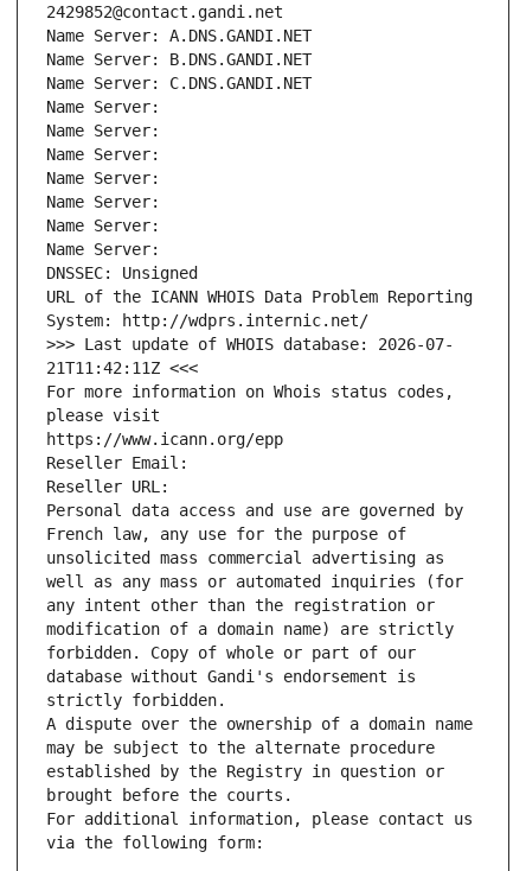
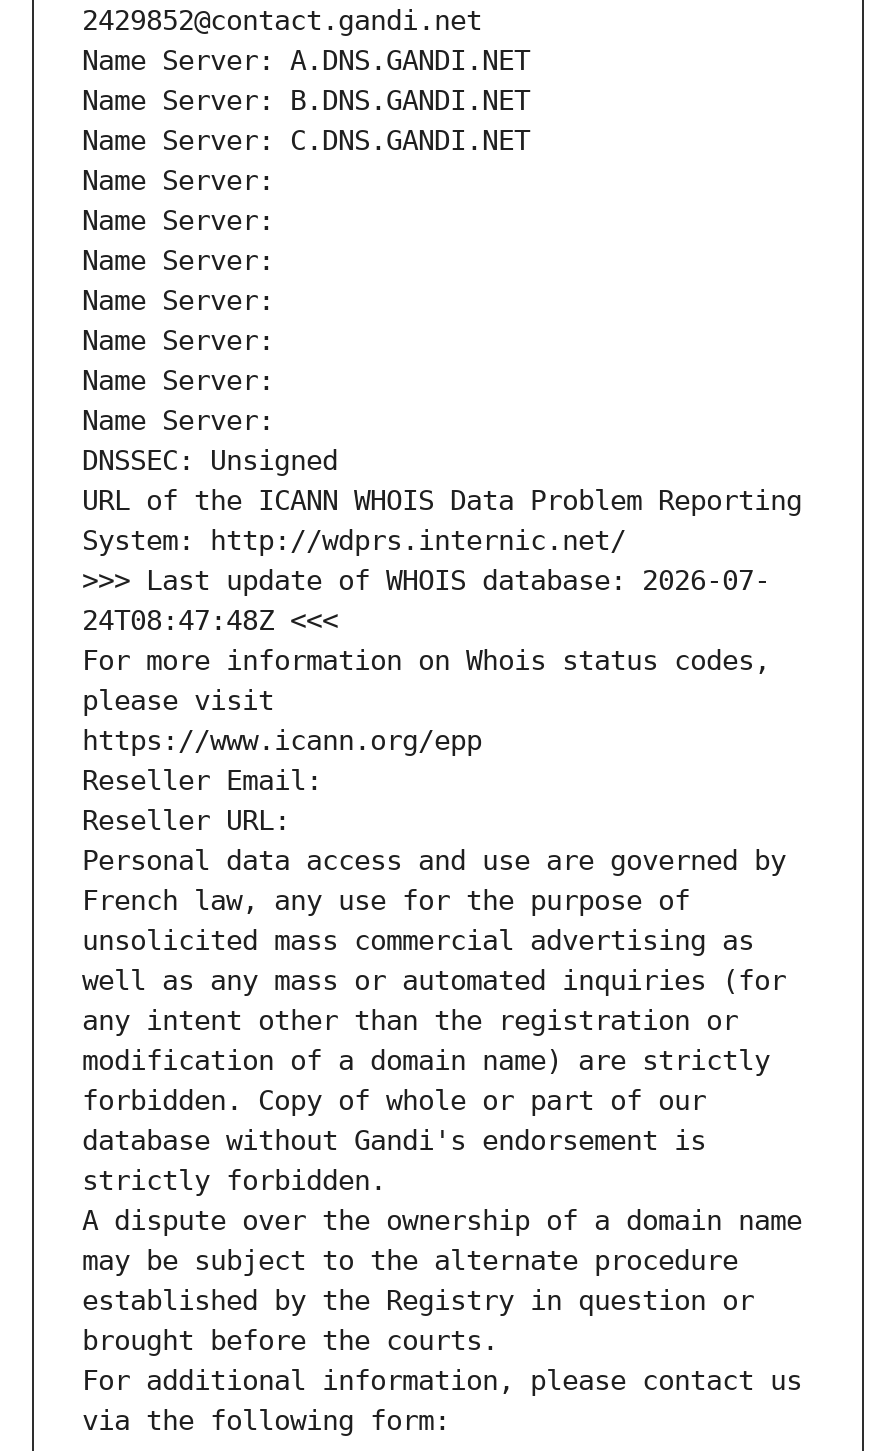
[46,359,198,378] 21T11:42:11Z <<< -> [82,605,338,637] 24T08:47:48Z <<<

